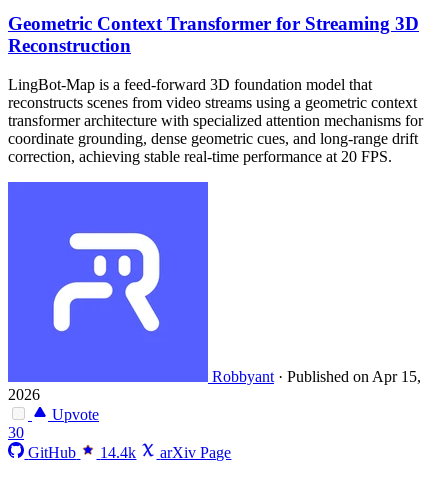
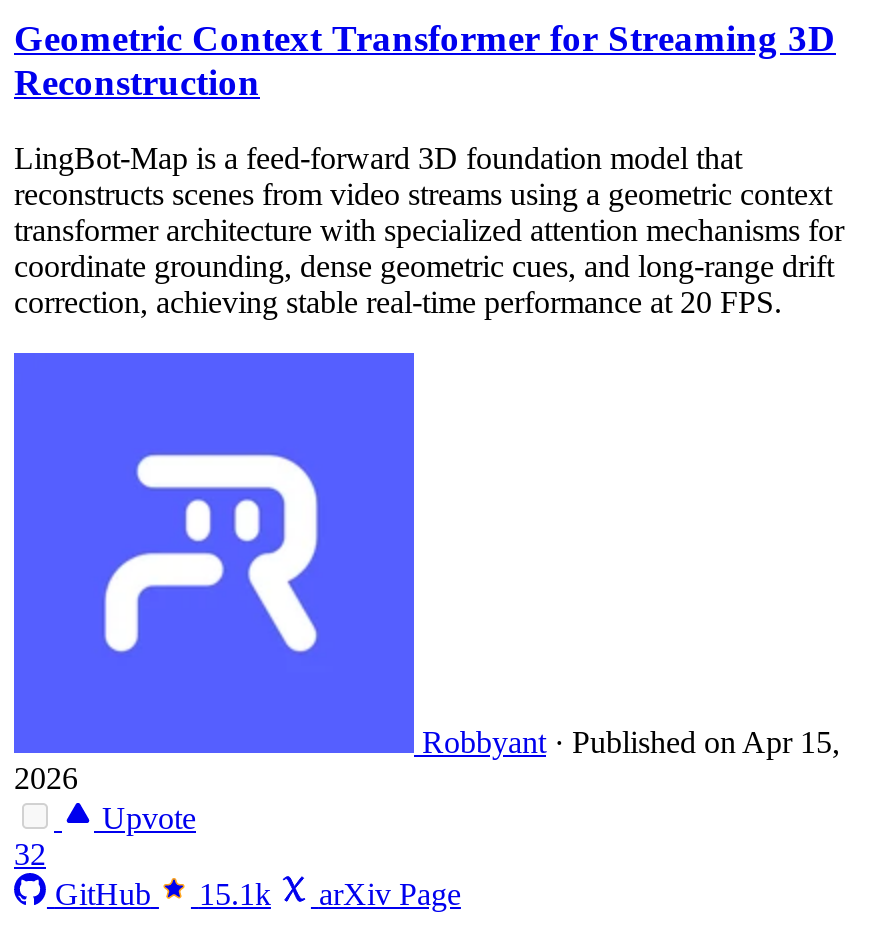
[8,423,24,440] 30 -> [14,838,46,872] 32
[28,443,231,460] GitHub 14.4k arXiv Page -> [55,878,461,912] GitHub 15.1k arXiv Page

